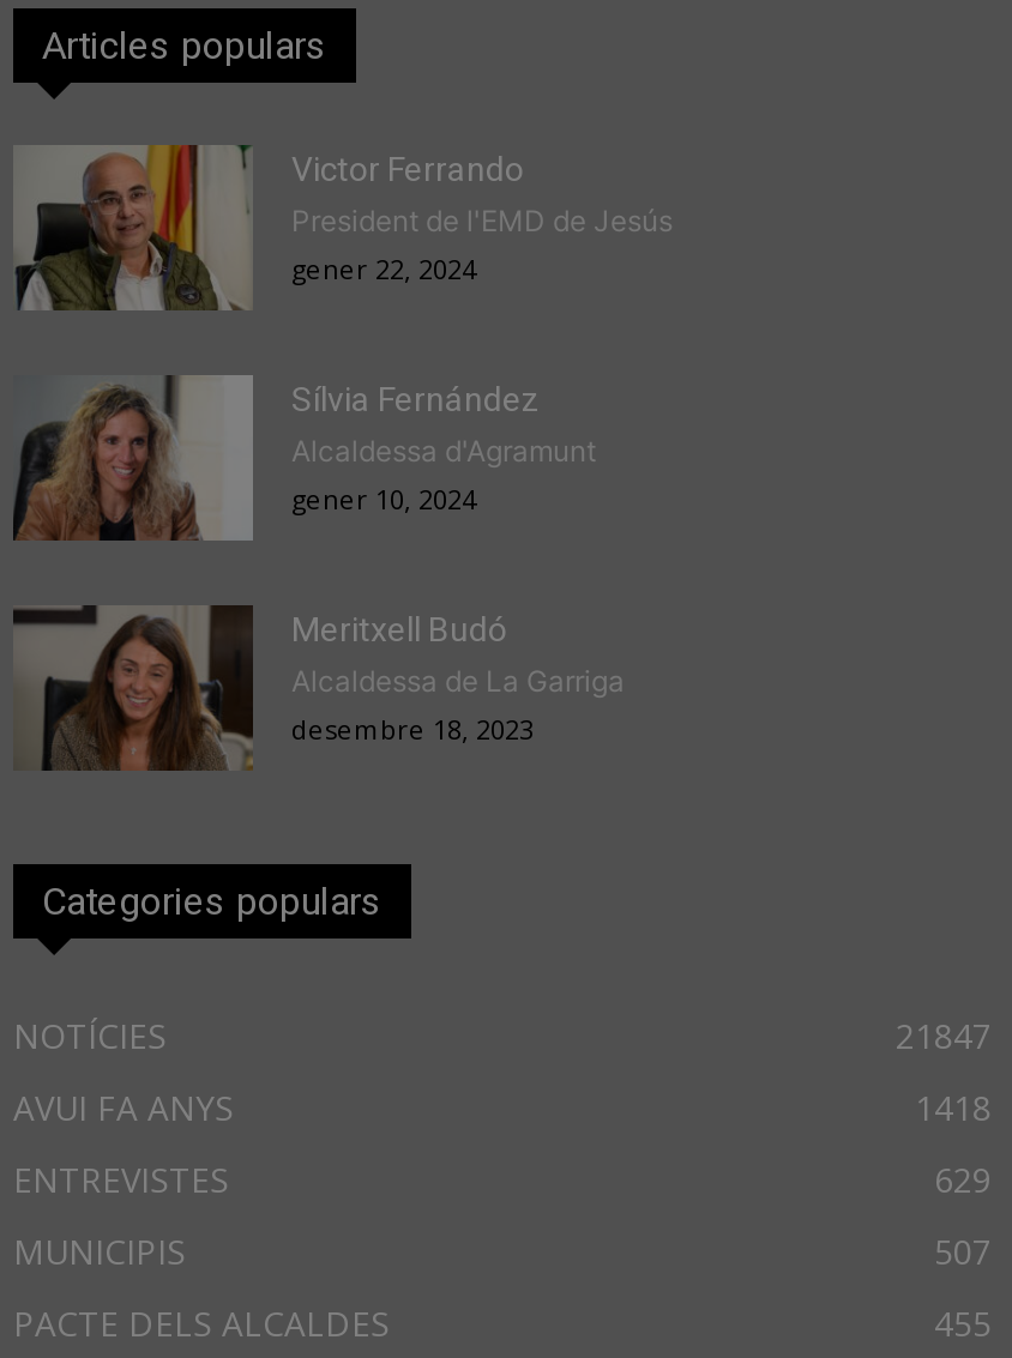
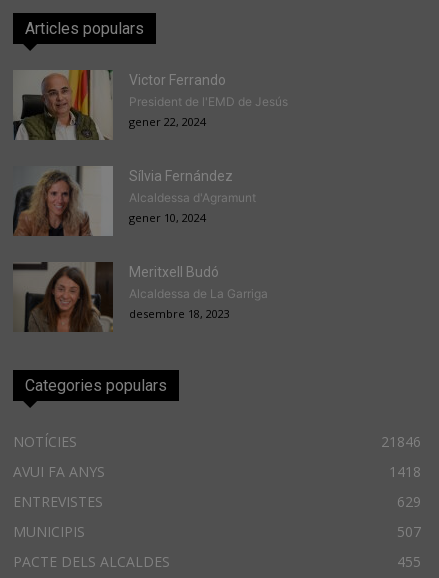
[896,1012,992,1058] 21847 -> [381,432,421,451] 21846

